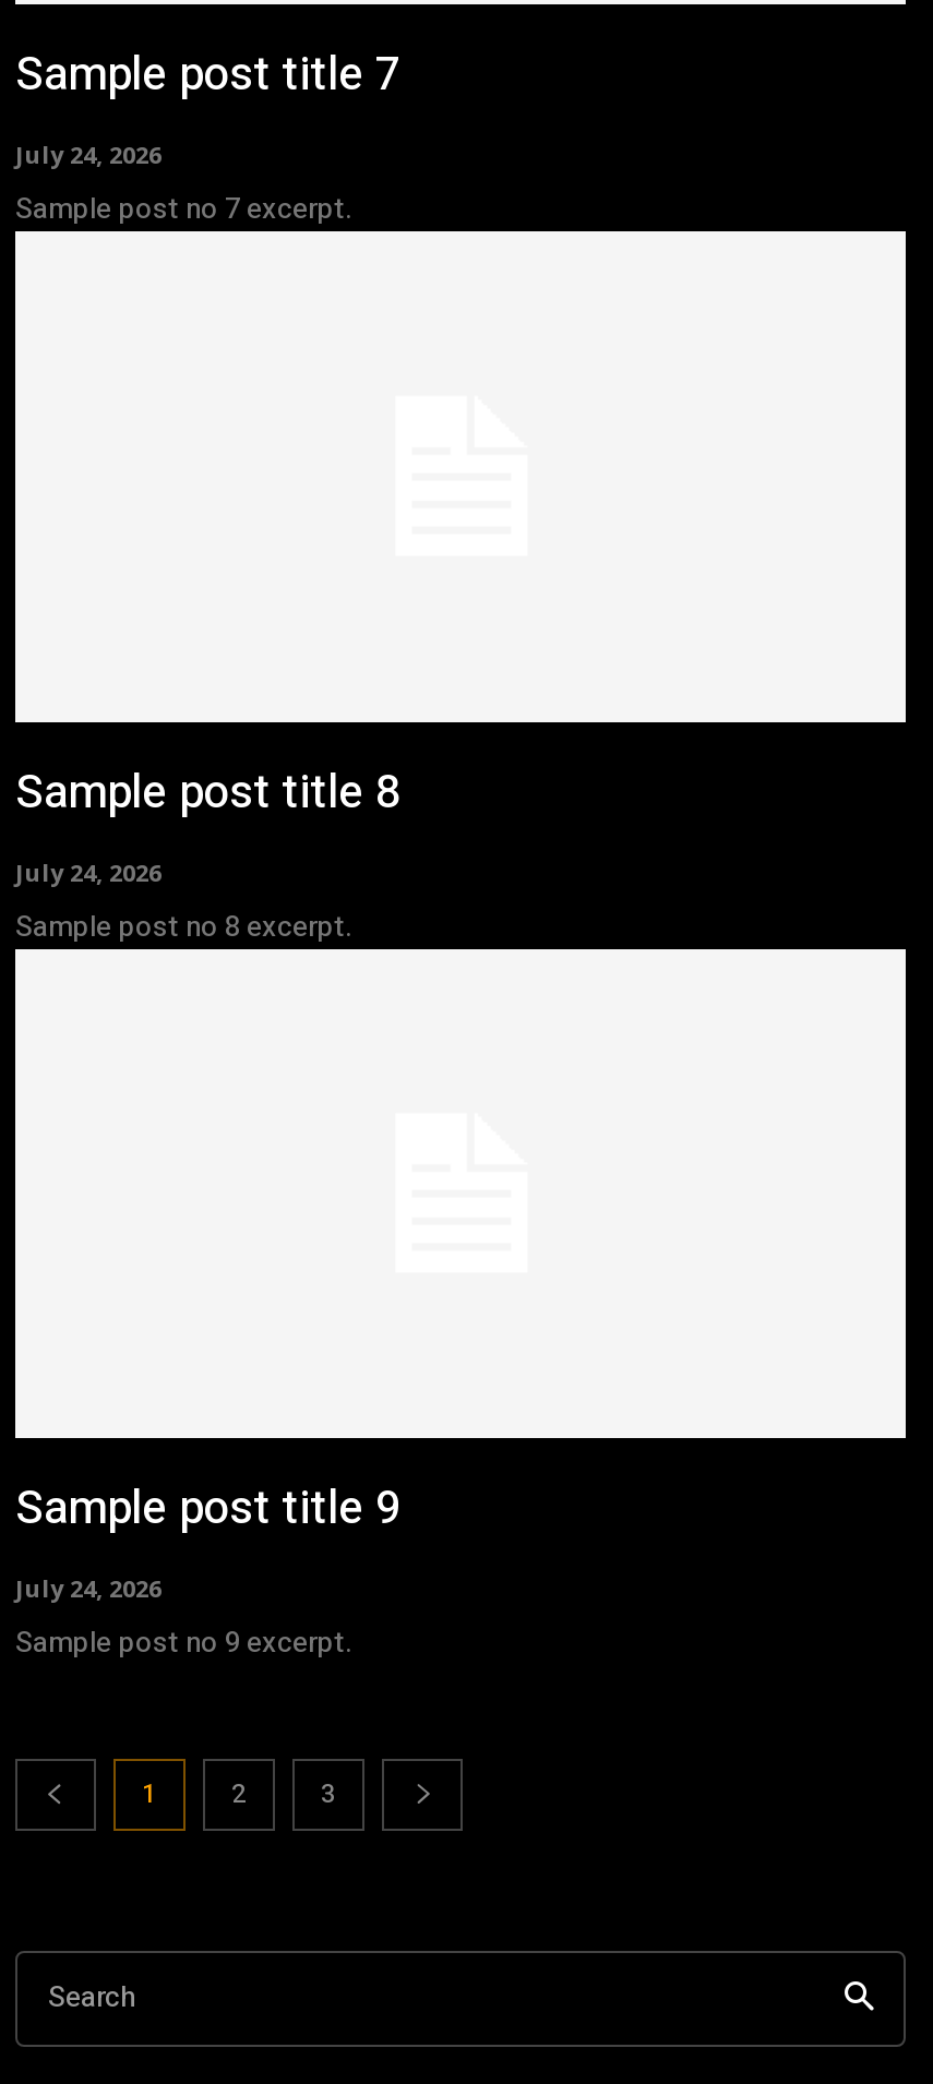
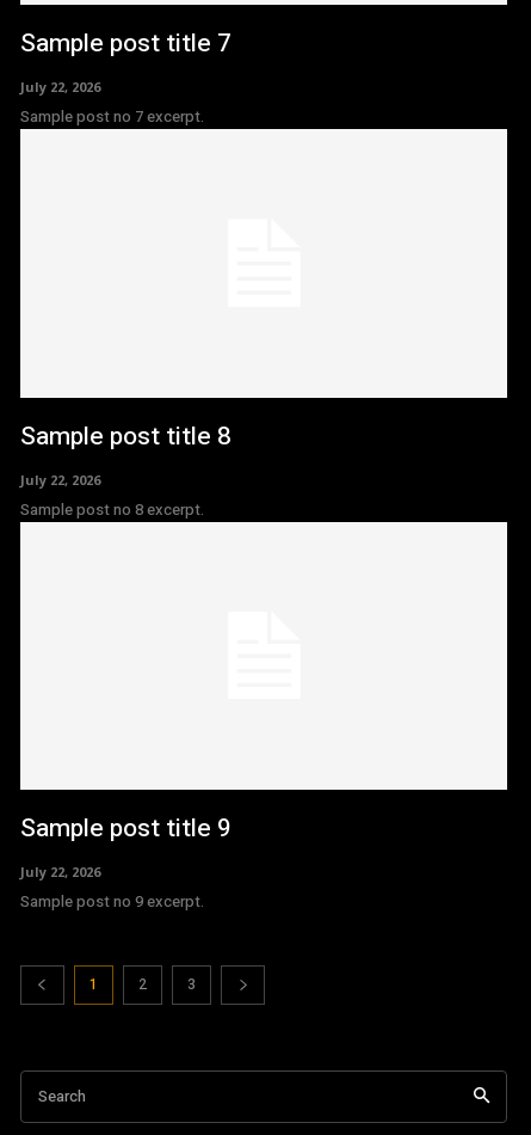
[15,138,162,171] July 24, 2026 -> [20,78,100,96] July 22, 2026
[15,855,162,888] July 24, 2026 -> [20,470,100,488] July 22, 2026
[15,1571,162,1604] July 24, 2026 -> [20,863,100,881] July 22, 2026

